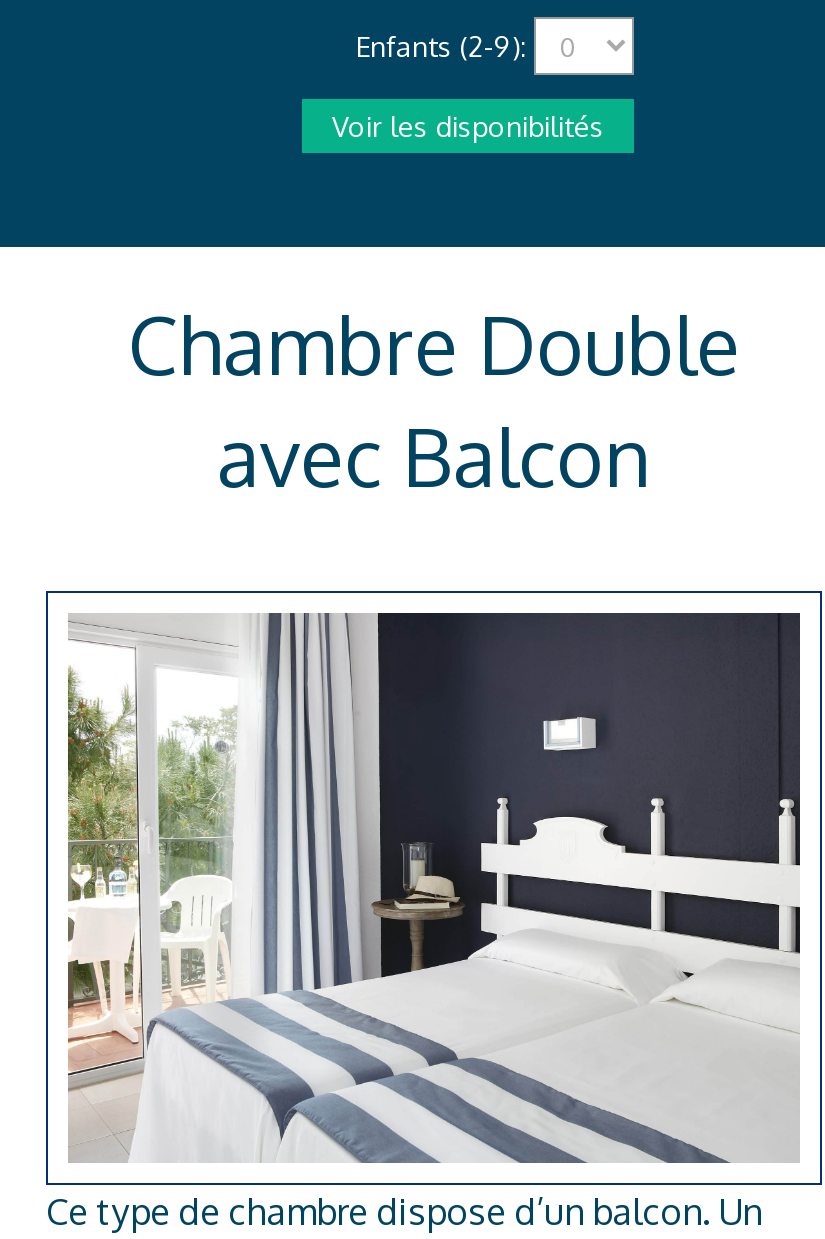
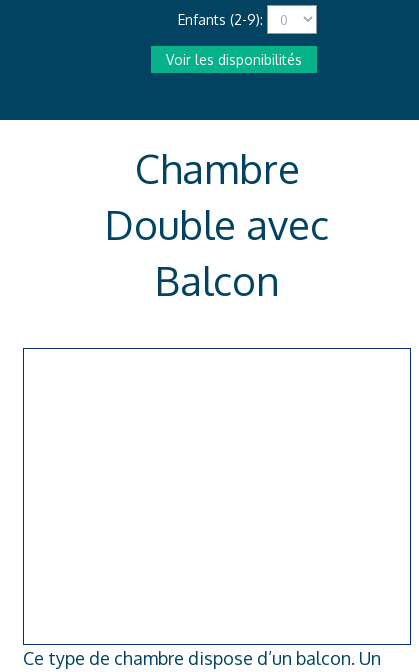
[66,611,802,1165] [image] -> none

